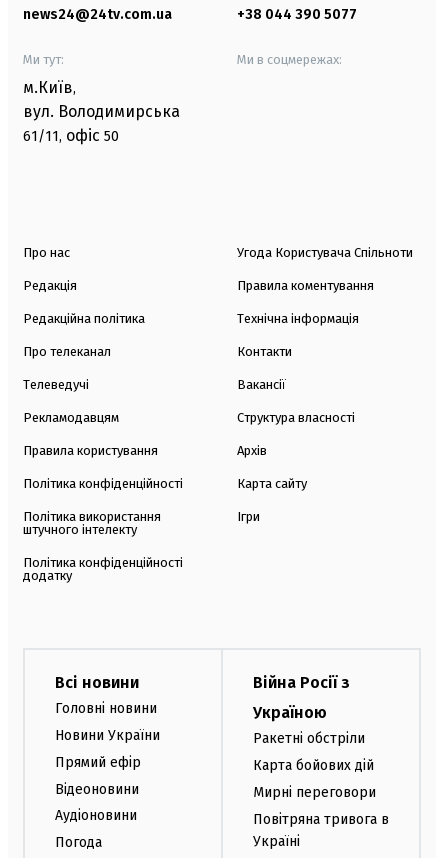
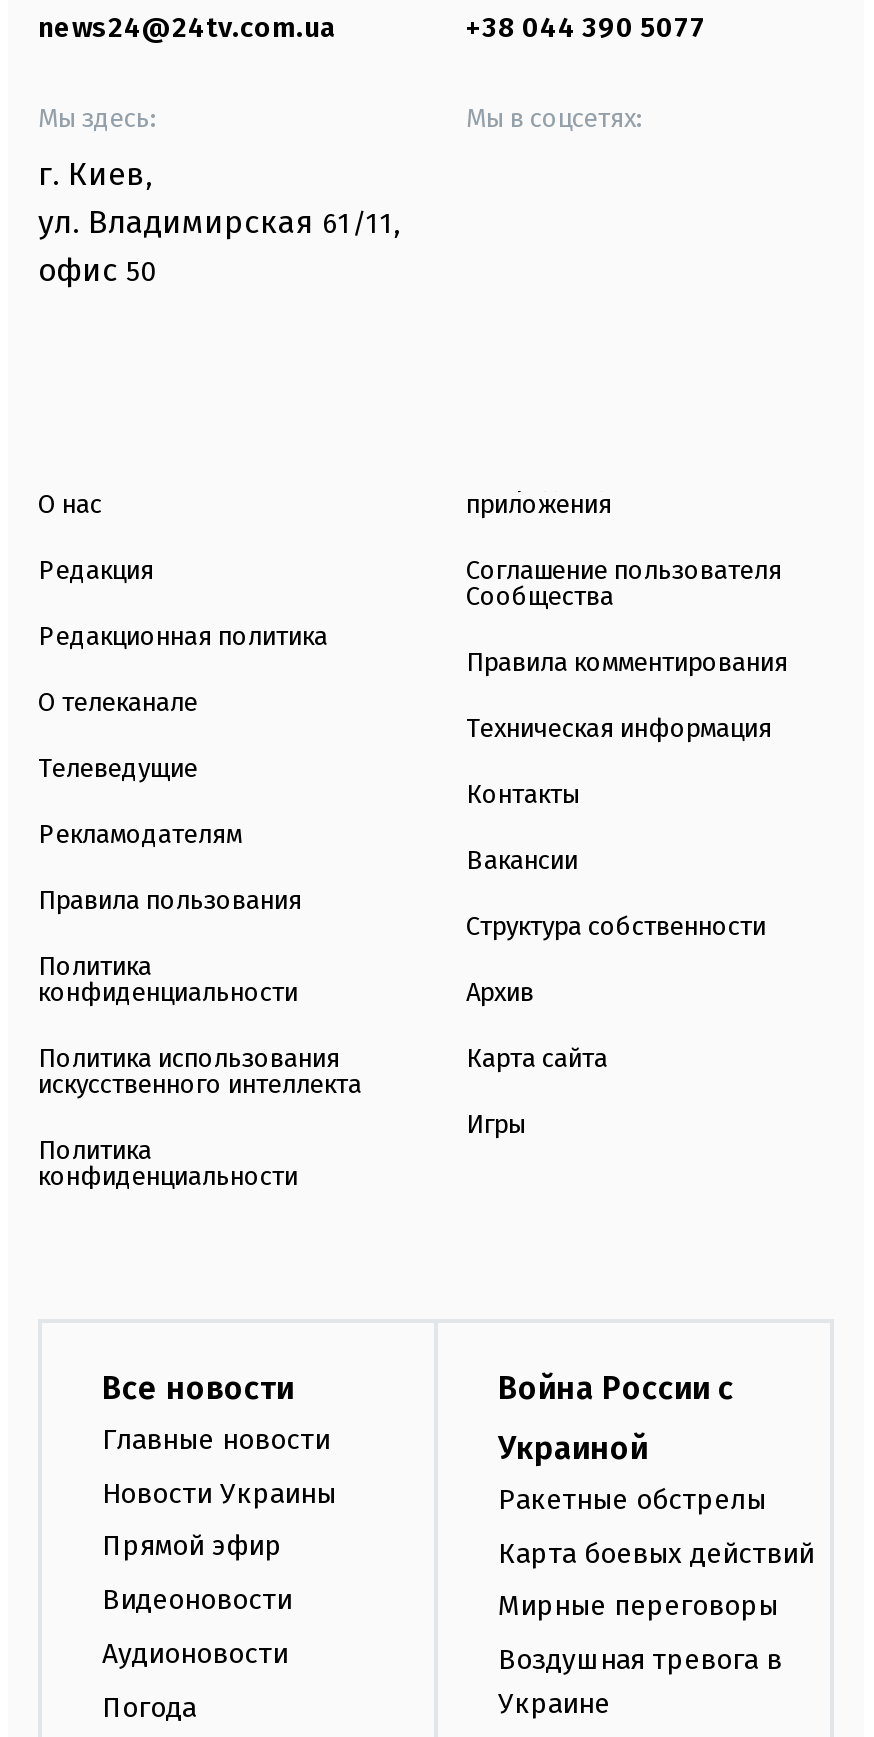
[23,52,180,145] Ми тут: | м.Київ, | вул. Володимирська | 61/11, офіс 50 -> [38,102,400,288] Мы здесь: | г. Киев, | ул. Владимирская 61/11, | офис 50
[237,52,342,67] Ми в соцмережах: -> [466,102,642,132] Мы в соцсетях:
[23,245,183,583] Про нас | Редакція | Редакційна політика | Про телеканал | Телеведучі | Рекламодавцям | Правила користування | Політика конфіденційності | Політика використання | штучного інтелекту | Політика конфіденційності | додатку -> [38,488,362,1190] О нас | Редакция | Редакционная политика | О телеканале | Телеведущие | Рекламодателям | Правила пользования | Политика | конфиденциальности | Политика использования | искусственного интеллекта | Политика | конфиденциальности
[237,245,413,524] Угода Користувача Спільноти | Правила коментування | Технічна інформація | Контакти | Вакансії | Структура власності | Архів | Карта сайту | Ігри -> [466,488,788,1138] приложения | Соглашение пользователя | Сообщества | Правила комментирования | Техническая информация | Контакты | Вакансии | Структура собственности | Архив | Карта сайта | Игры
[55,673,160,824] Всі новини | Головні новини | Новини України | Прямий ефір | Відеоновини | Аудіоновини -> [102,1368,336,1671] Все новости | Главные новости | Новости Украины | Прямой эфир | Видеоновости | Аудионовости
[253,673,350,692] Війна Росії з -> [498,1368,734,1406] Война России с
[253,703,365,747] Україною | Ракетні обстріли -> [498,1428,766,1516] Украиной | Ракетные обстрелы
[253,757,374,774] Карта бойових дій -> [498,1536,814,1570] Карта боевых действий
[253,784,376,801] Мирні переговори -> [498,1589,778,1623] Мирные переговоры
[253,810,389,849] Повітряна тривога в | Україні -> [498,1643,782,1721] Воздушная тревога в | Украине

